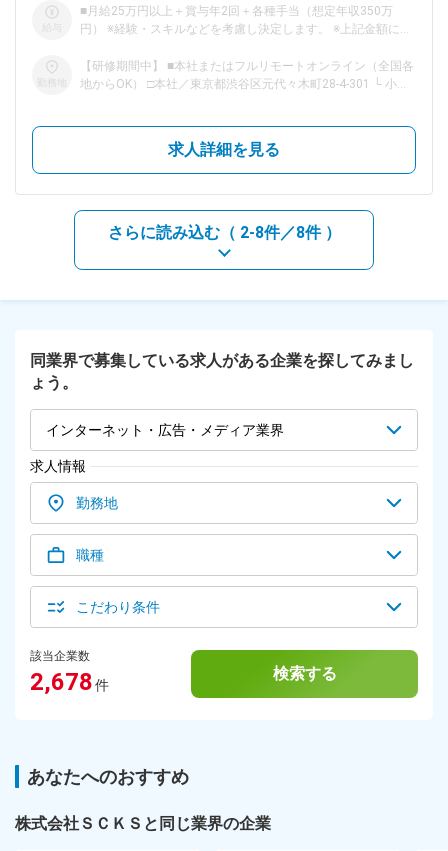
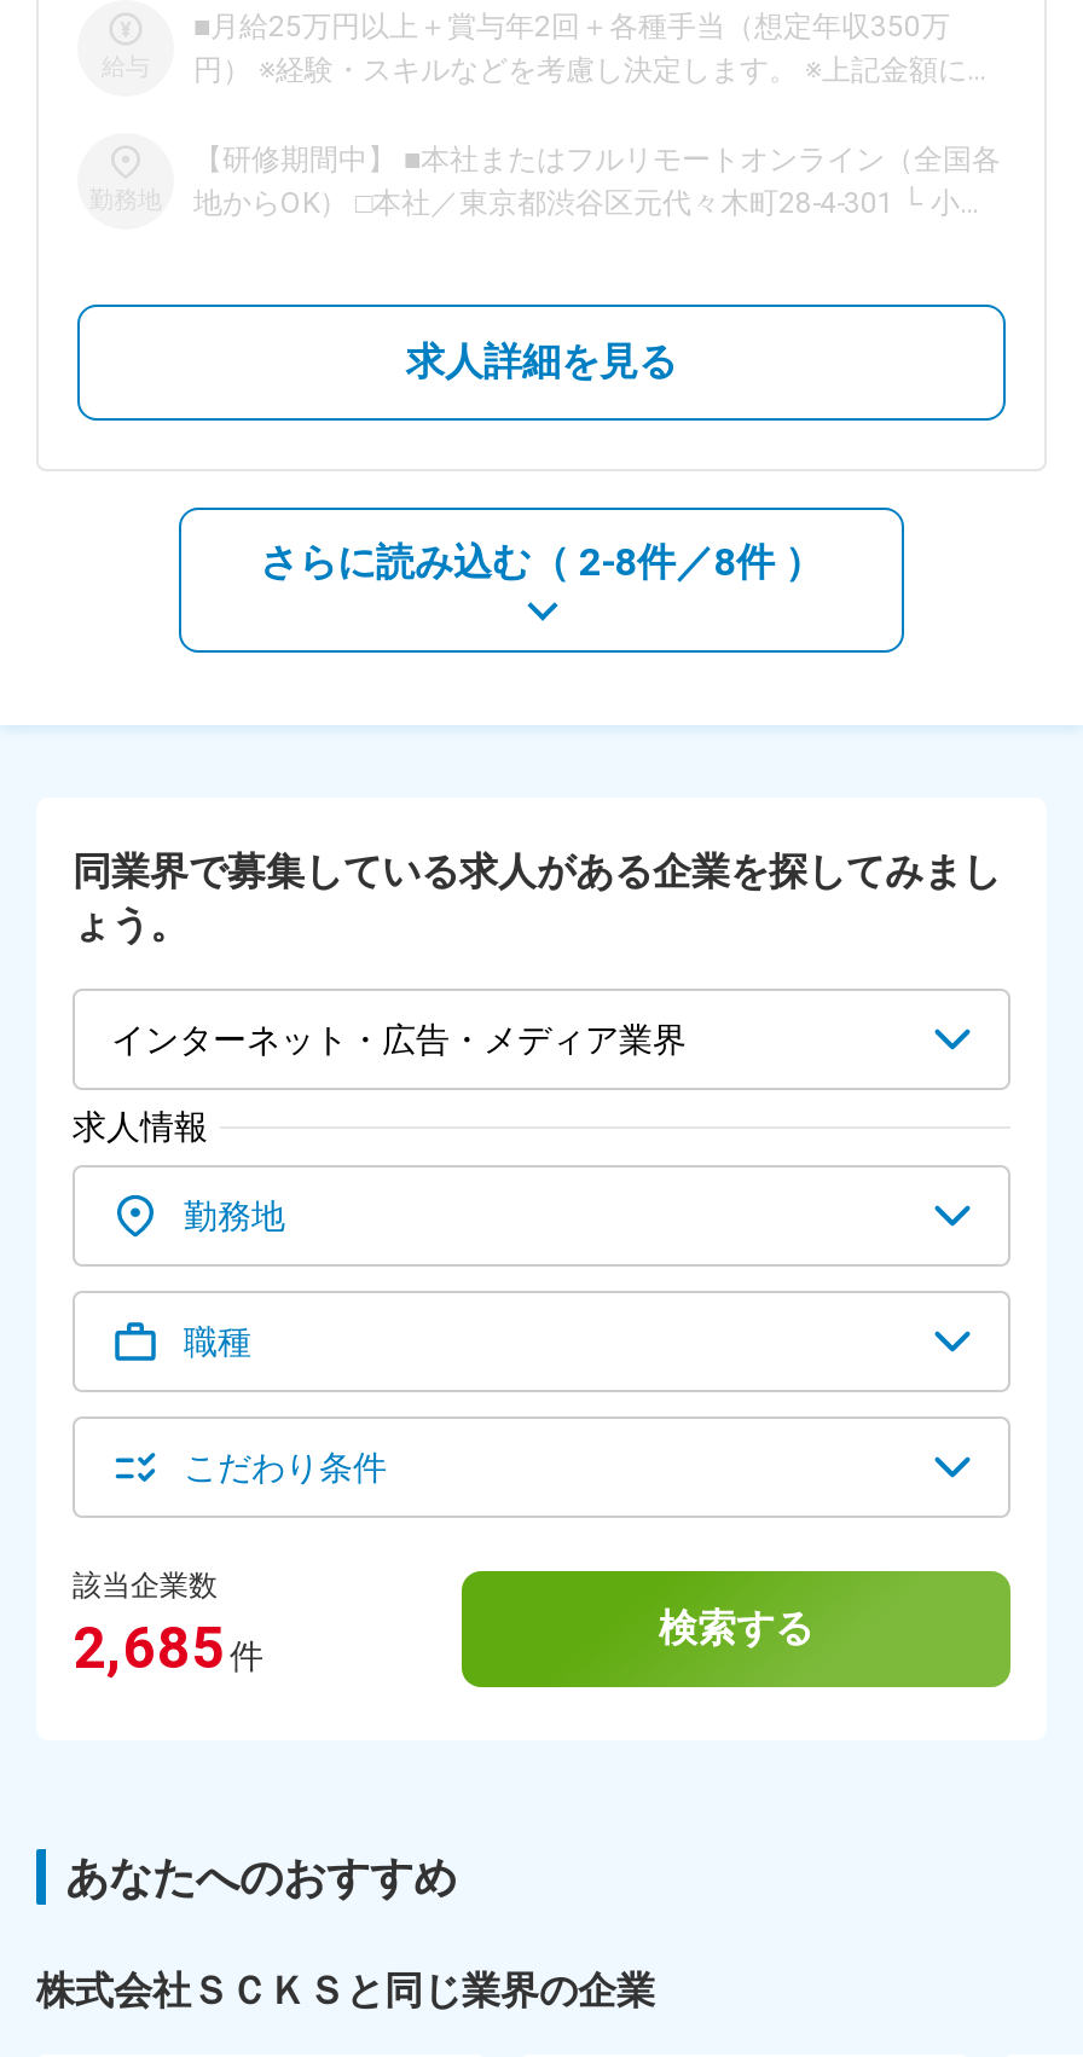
[30,668,109,696] 2,678 件 -> [73,1615,263,1682] 2,685 件

